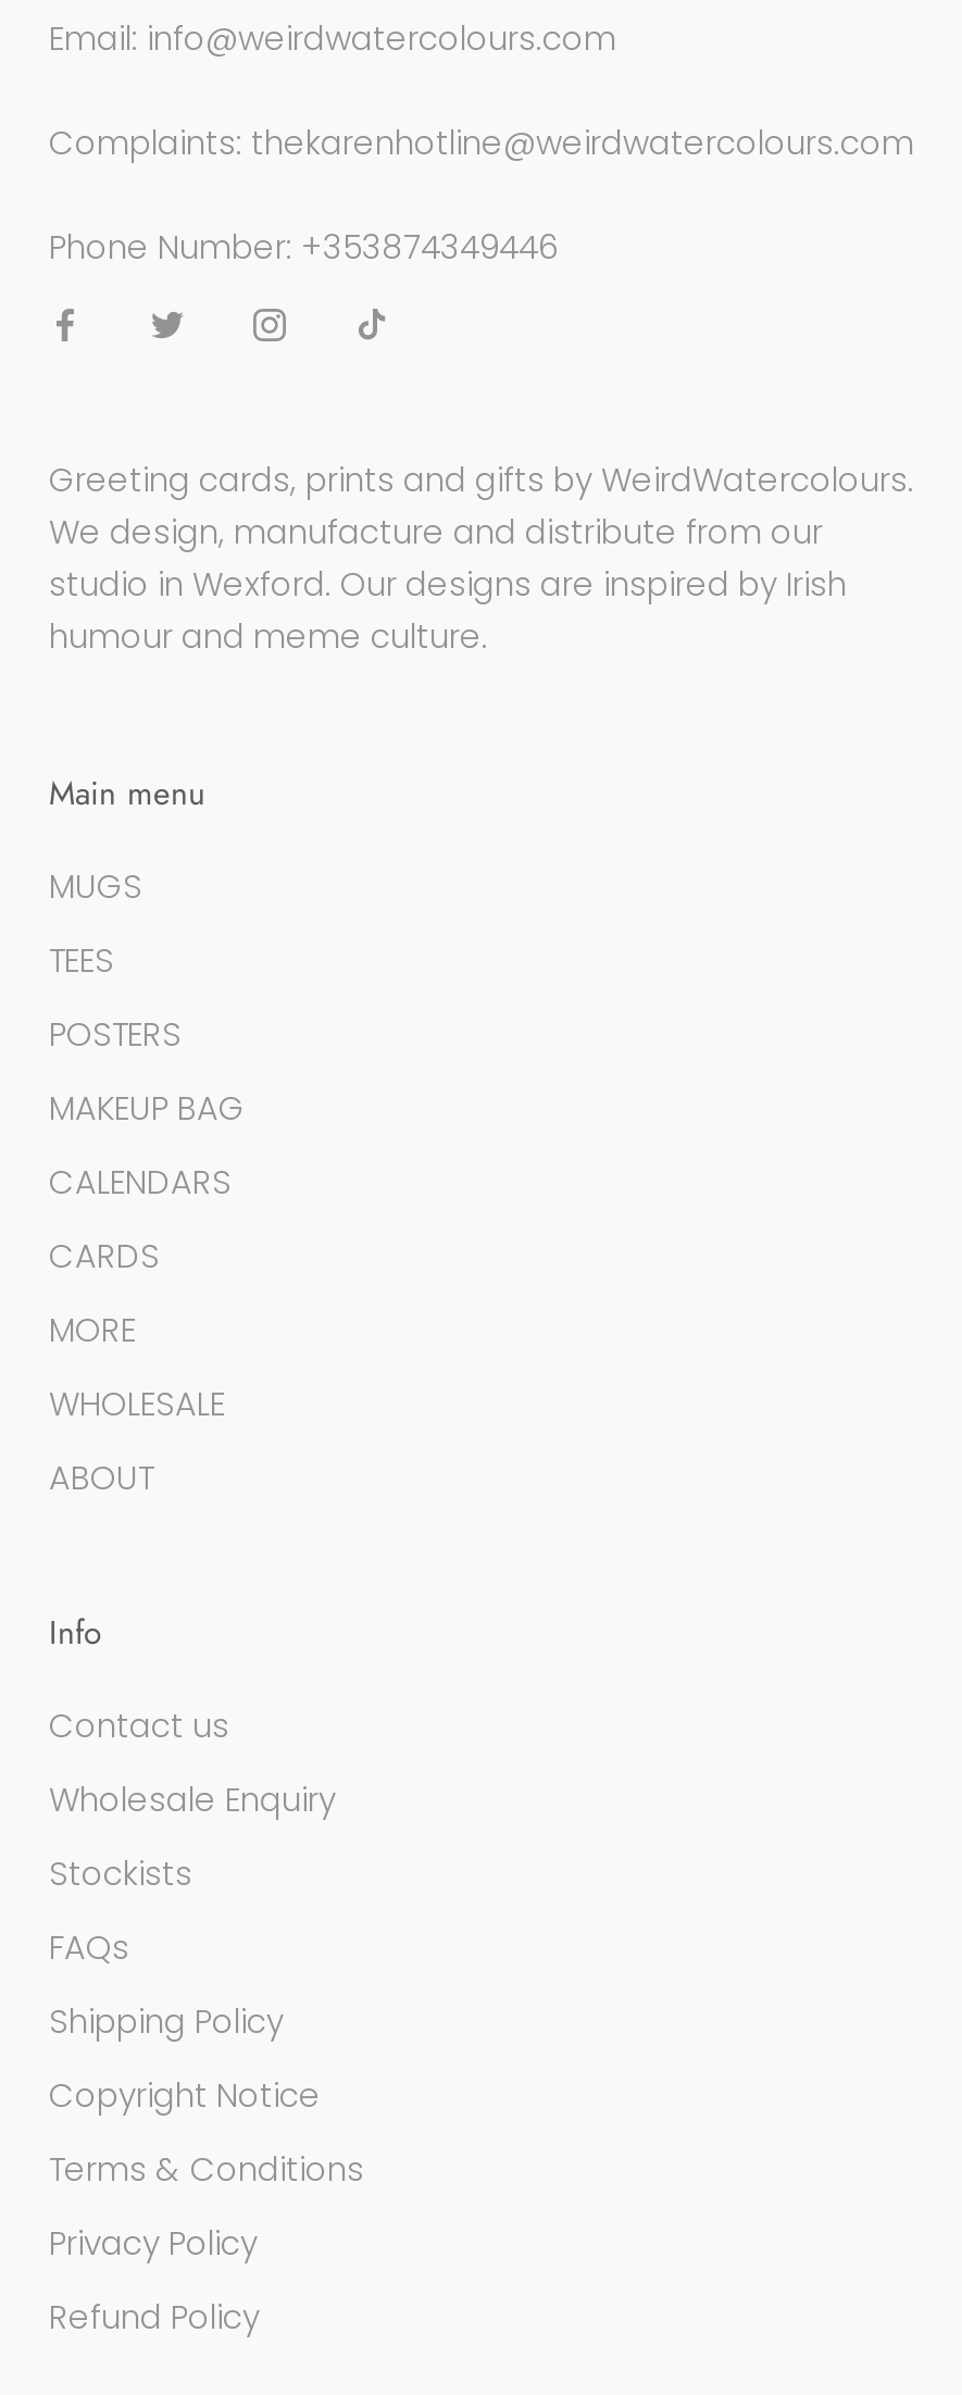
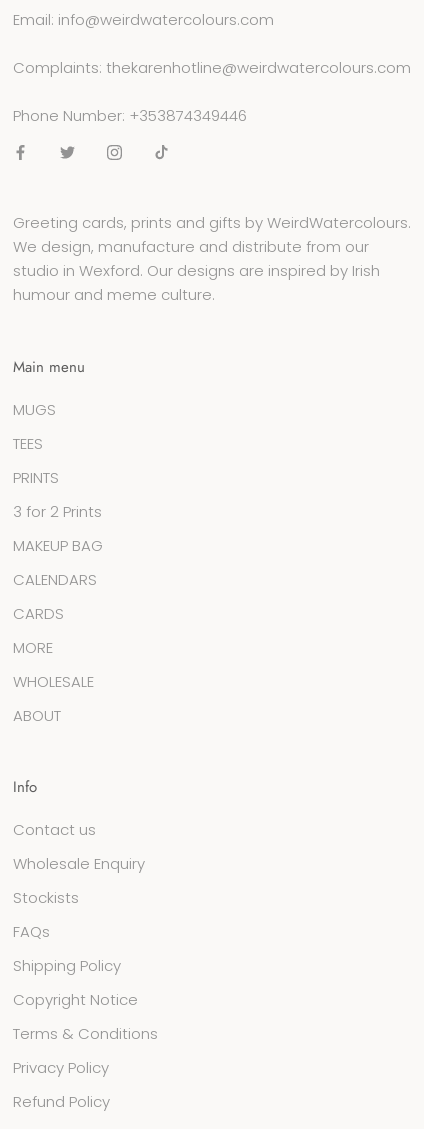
[49,1011,182,1056] POSTERS -> [13,467,102,522] PRINTS | 3 for 2 Prints

